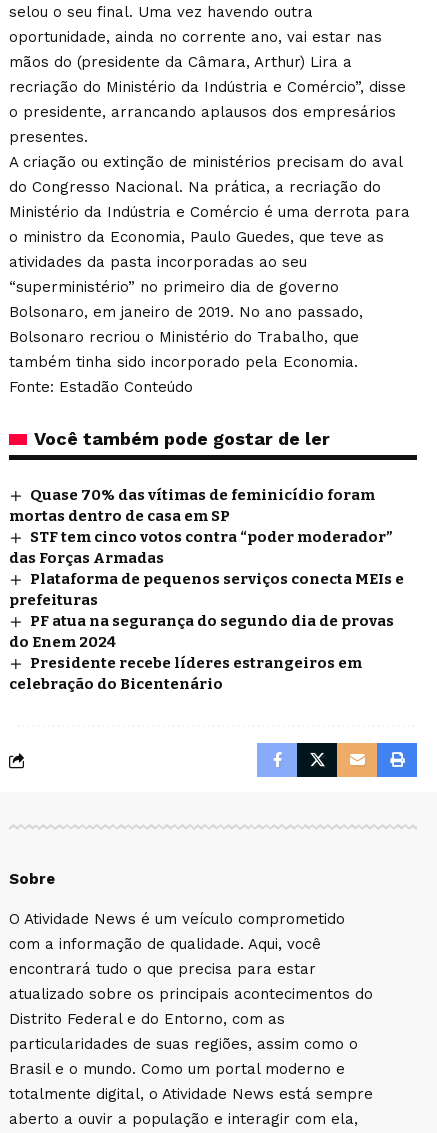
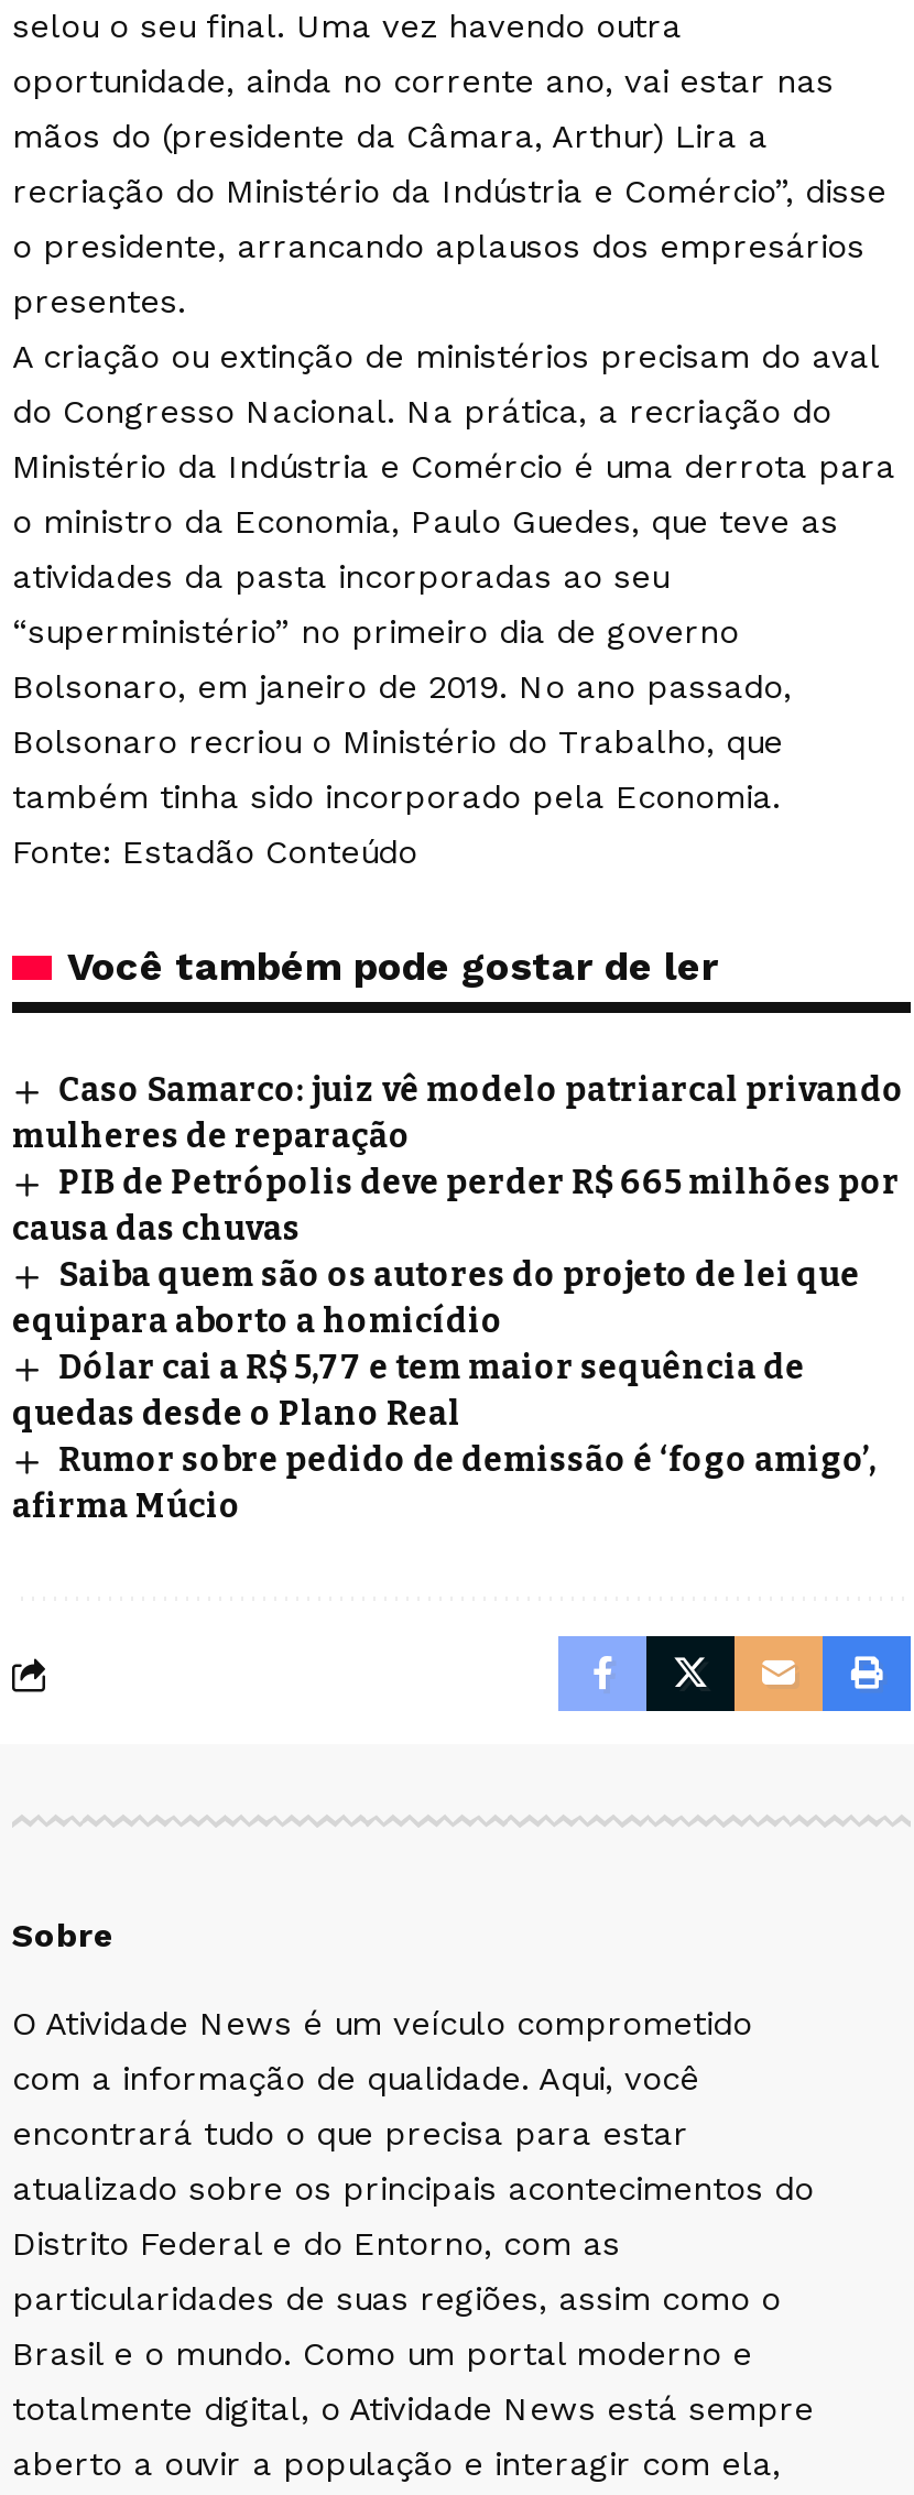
[9,486,404,693] Quase 70% das vítimas de feminicídio foram | mortas dentro de casa em SP | STF tem cinco votos contra “poder moderador” | das Forças Armadas | Plataforma de pequenos serviços conecta MEIs e | prefeituras | PF atua na segurança do segundo dia de provas | do Enem 2024 | Presidente recebe líderes estrangeiros em | celebração do Bicentenário -> [12,1071,904,1527] Caso Samarco: juiz vê modelo patriarcal privando | mulheres de reparação | PIB de Petrópolis deve perder R$ 665 milhões por | causa das chuvas | Saiba quem são os autores do projeto de lei que | equipara aborto a homicídio | Dólar cai a R$ 5,77 e tem maior sequência de | quedas desde o Plano Real | Rumor sobre pedido de demissão é ‘fogo amigo’, | afirma Múcio

